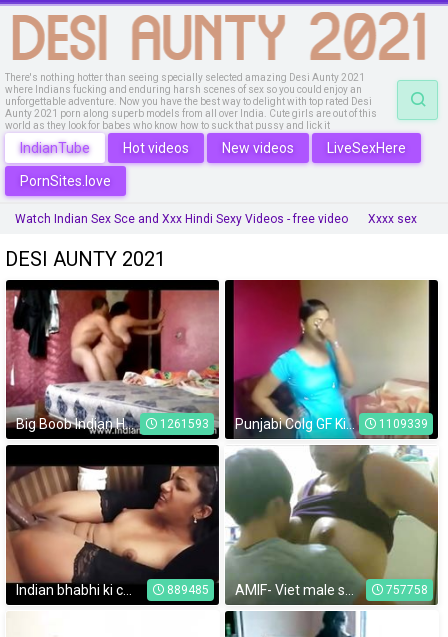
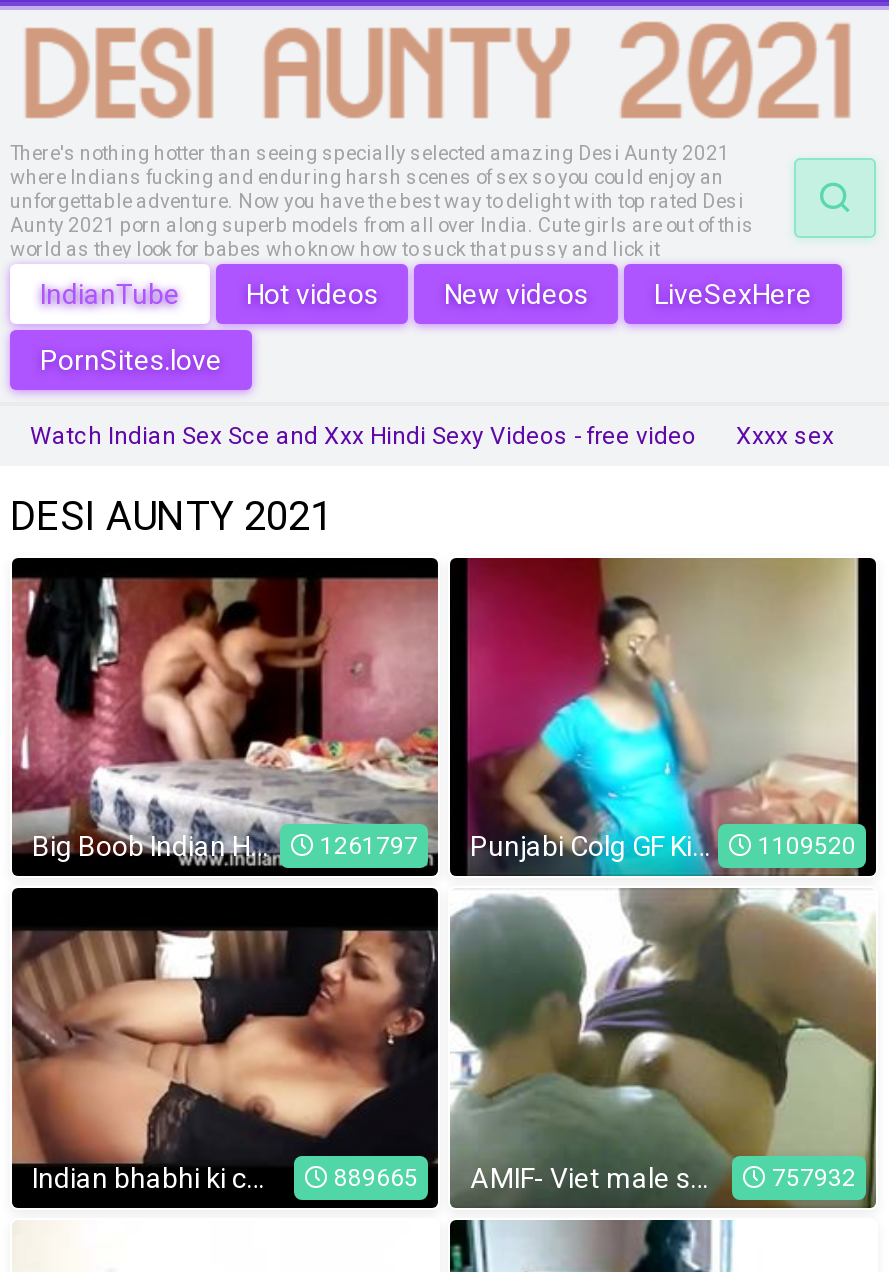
[160,417,209,431] 1261593 -> [320,833,418,861] 1261797
[379,417,428,431] 1109339 -> [758,833,856,861] 1109520
[167,583,209,597] 889485 -> [334,1164,418,1192] 889665
[386,583,428,597] 757758 -> [772,1164,856,1192] 757932

